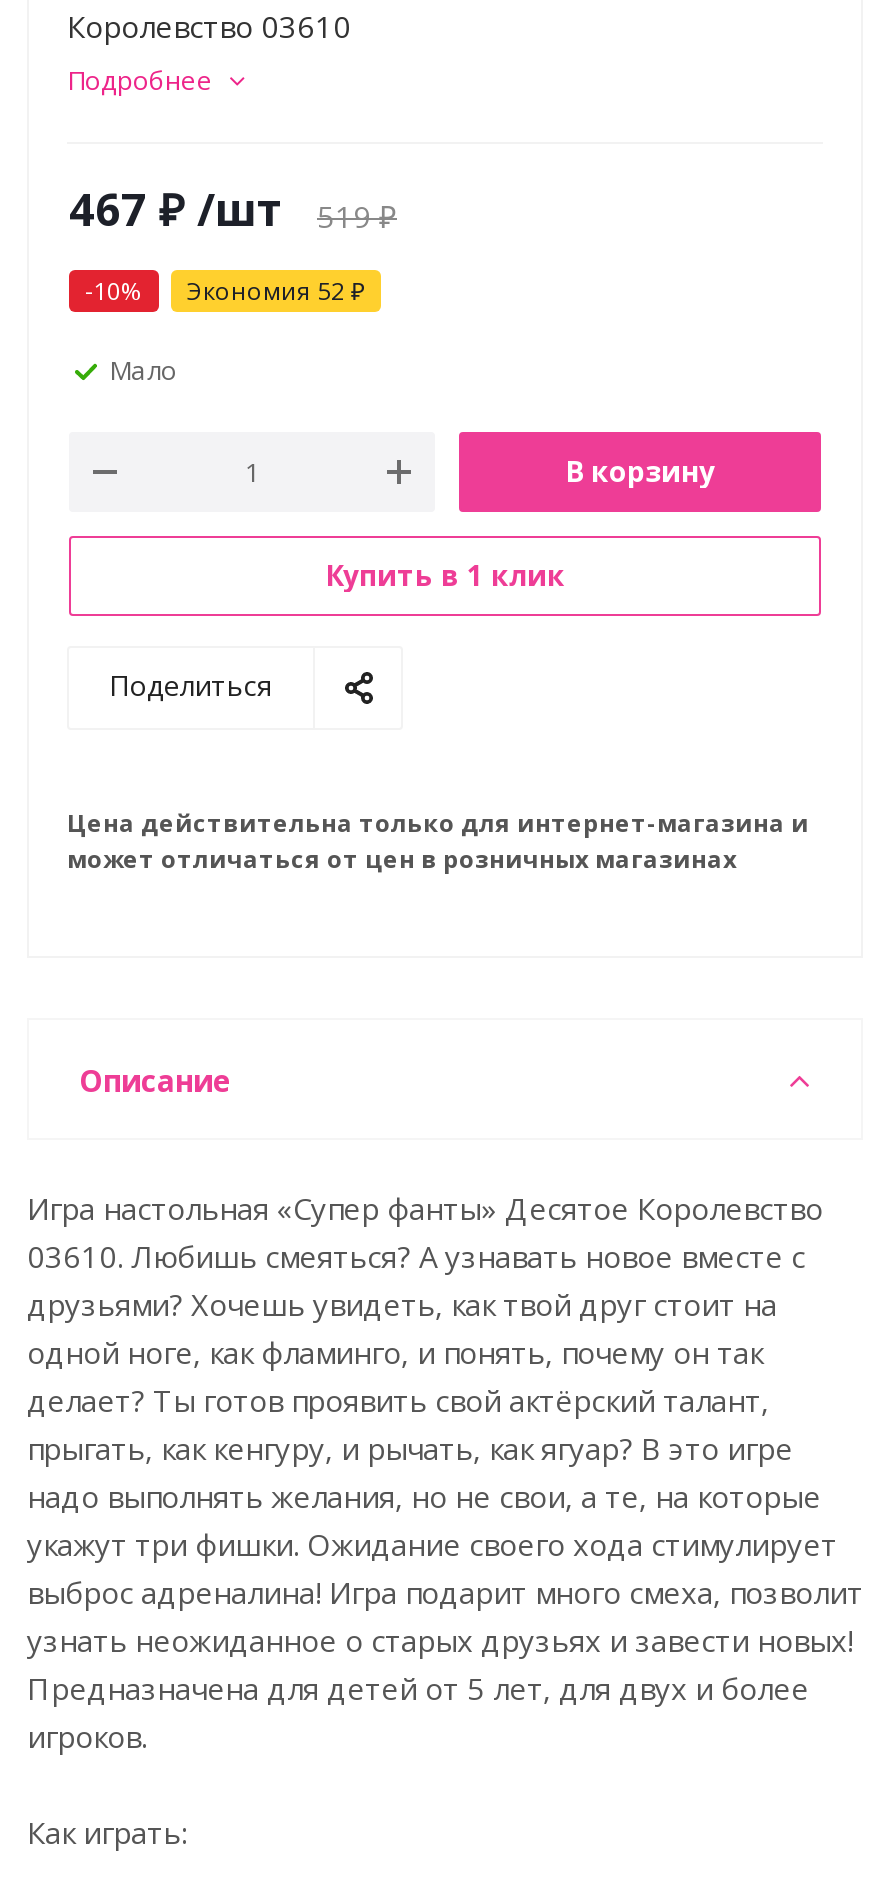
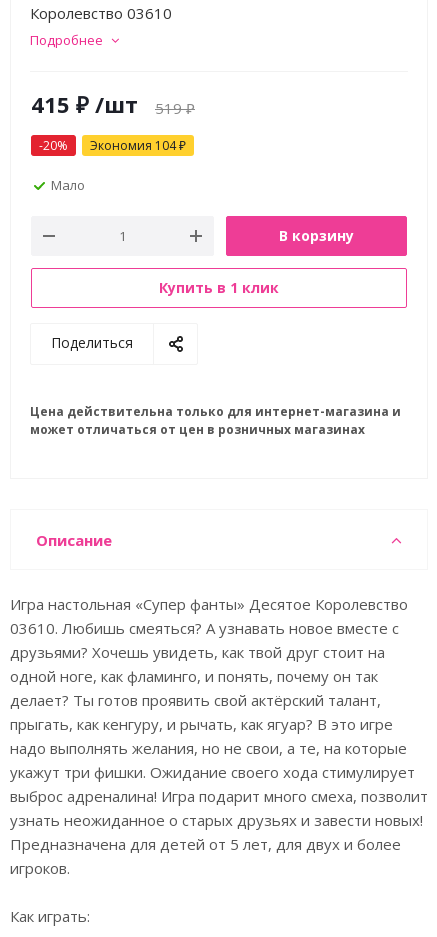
[69,178,283,238] 467 ₽ /шт -> [31,89,138,119] 415 ₽ /шт
[85,274,143,308] -10% -> [39,137,68,154] -20%
[187,274,365,308] Экономия 52 ₽ -> [90,137,186,154] Экономия 104 ₽

